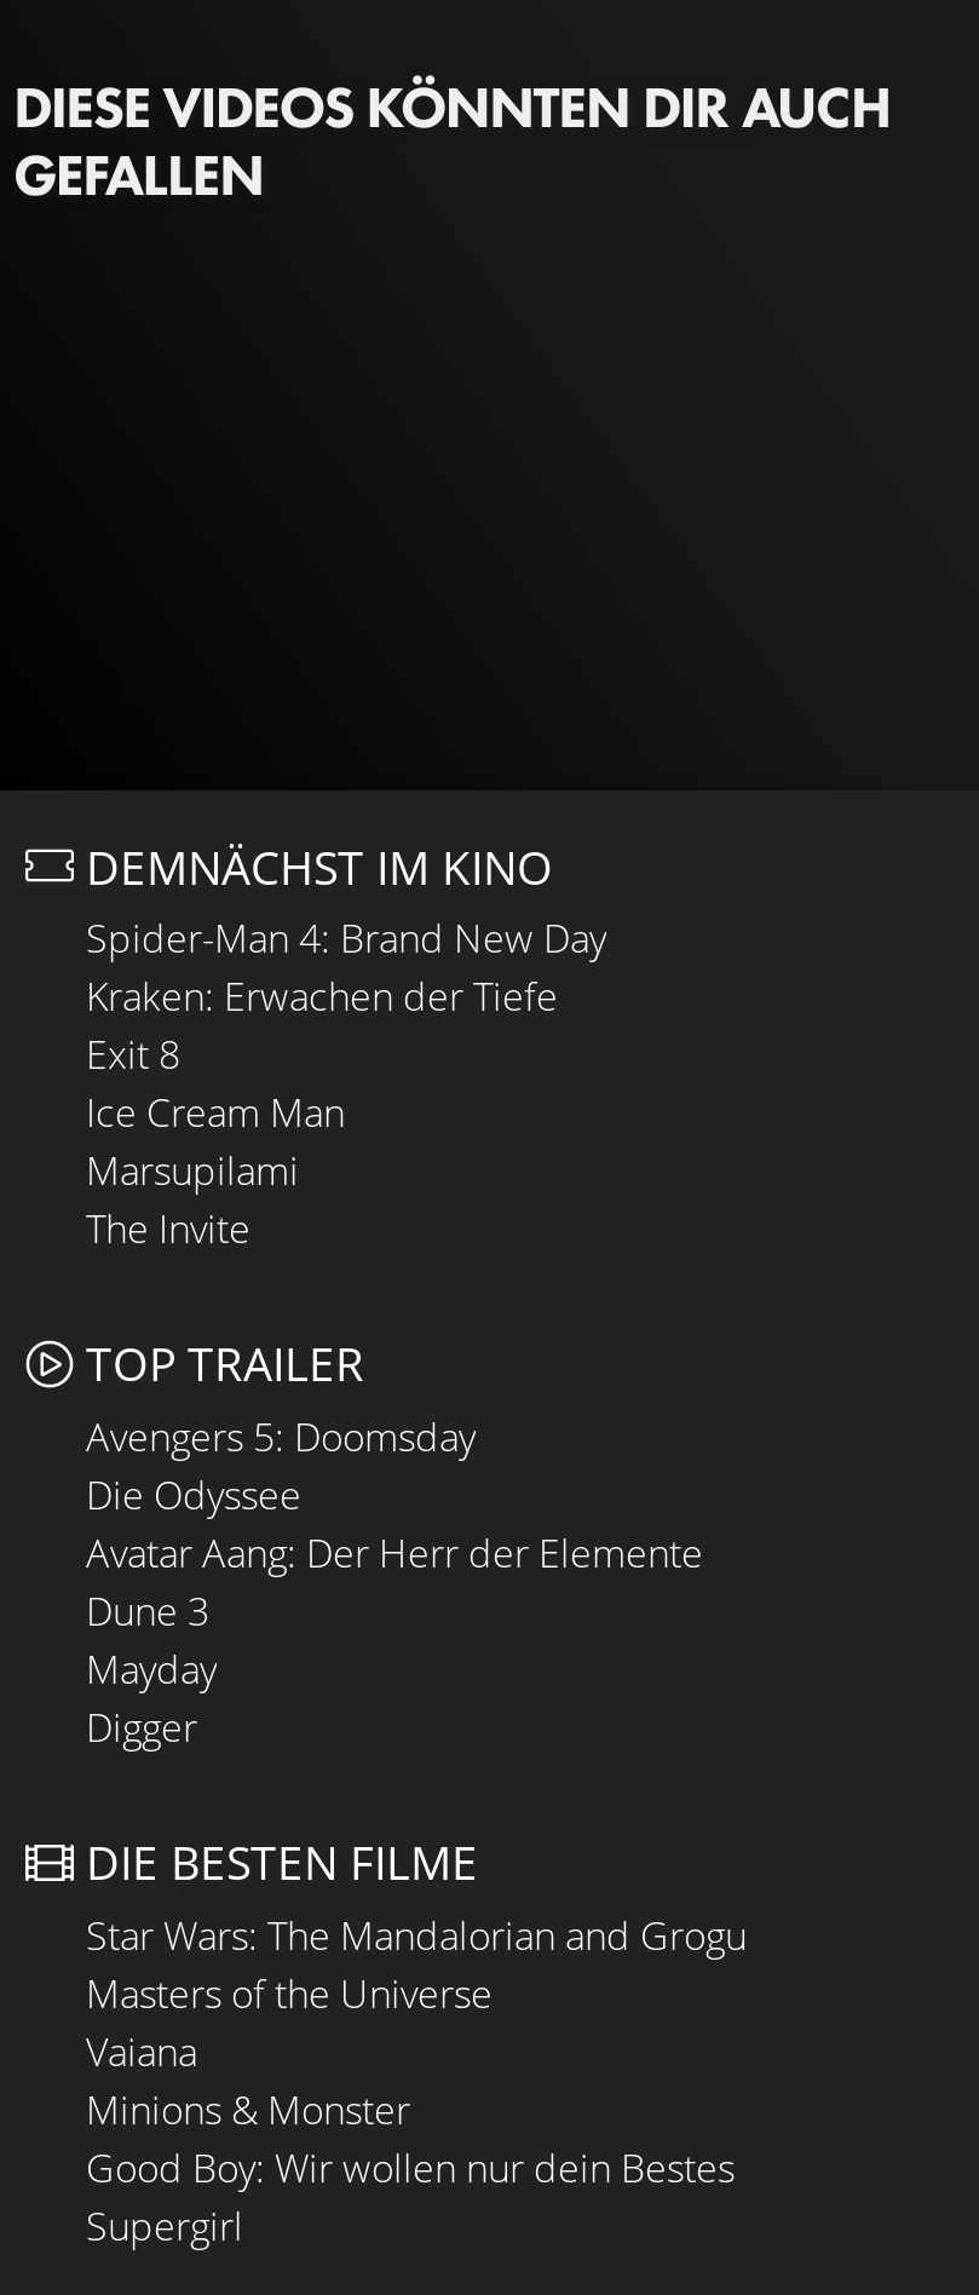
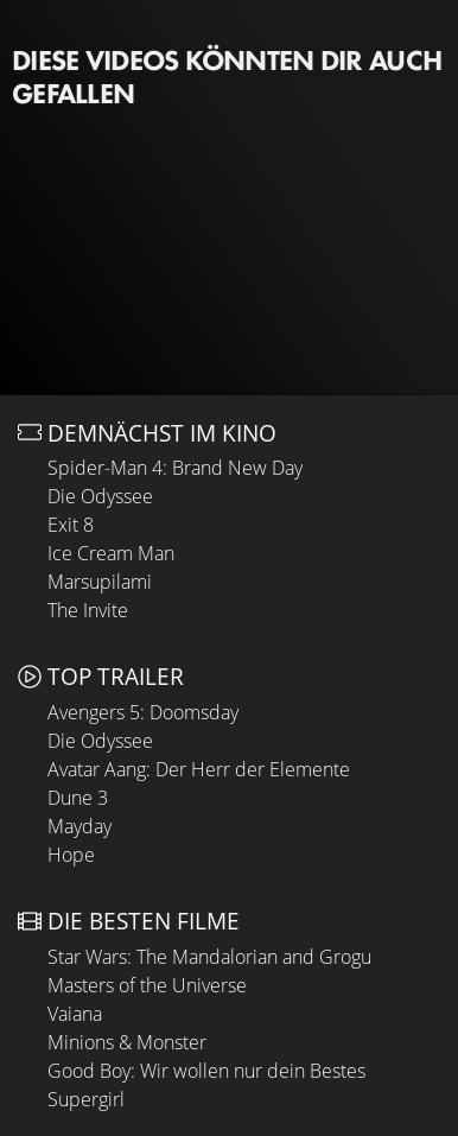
[86,970,558,1024] Kraken: Erwachen der Tiefe -> [47,483,153,510] Die Odyssee
[86,1701,197,1754] Digger -> [47,842,95,868] Hope

